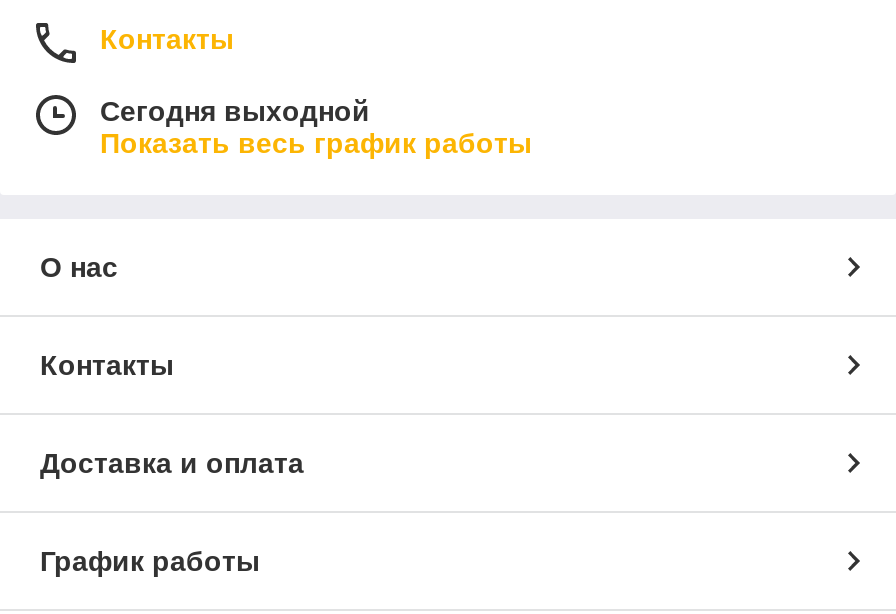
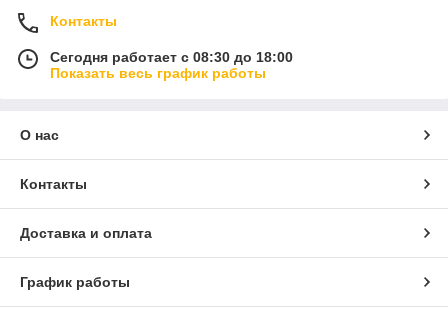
[100,95,370,127] Сегодня выходной -> [50,49,293,65] Сегодня работает с 08:30 до 18:00

